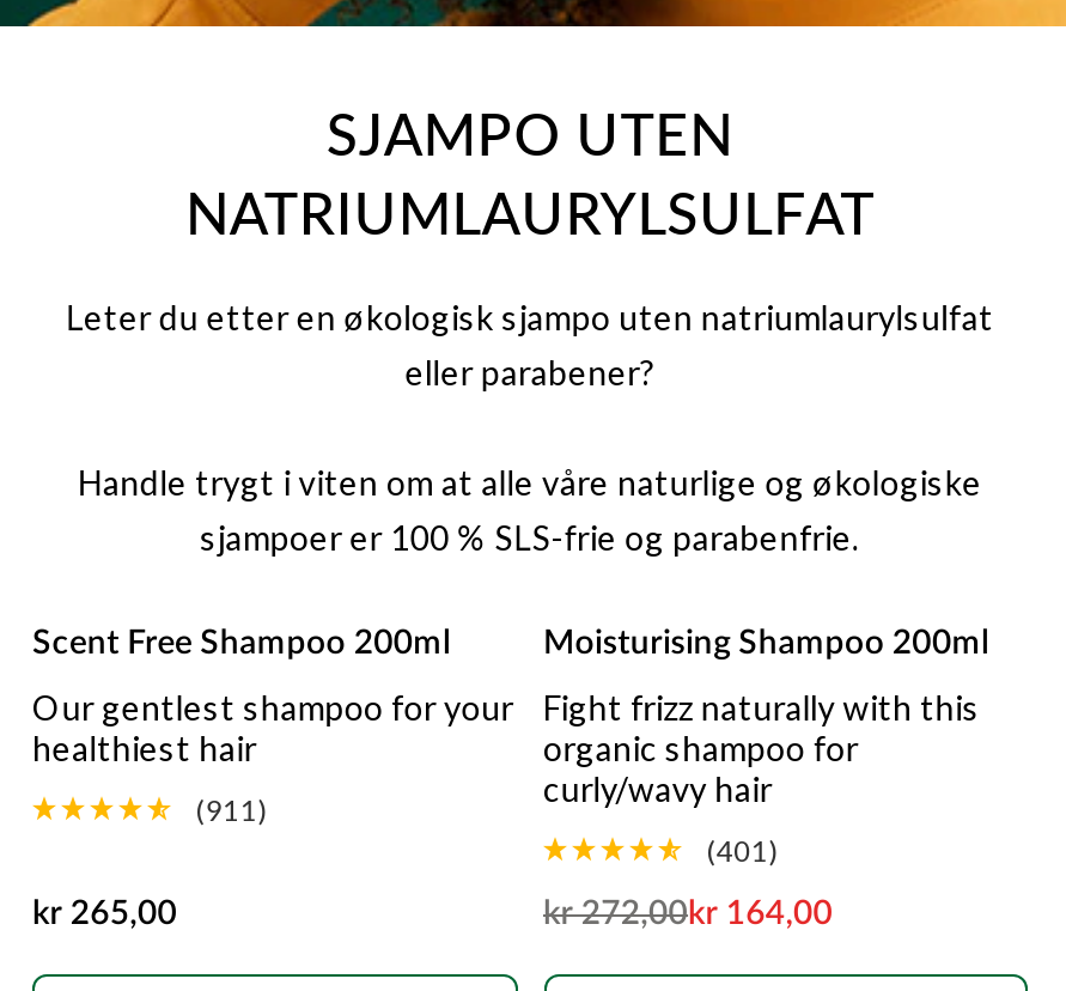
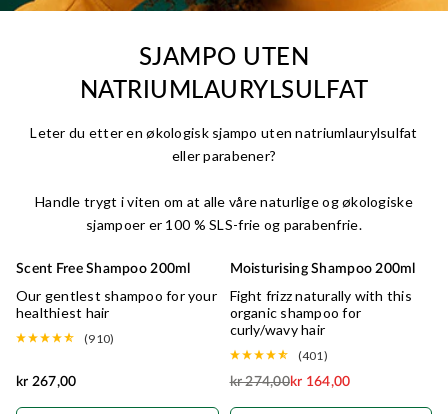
[195,792,268,828] (911) -> [84,331,114,346] (910)
[32,897,177,931] kr 265,00 -> [16,375,76,389] kr 267,00
[543,897,833,931] kr 272,00kr 164,00 -> [229,375,351,389] kr 274,00kr 164,00

